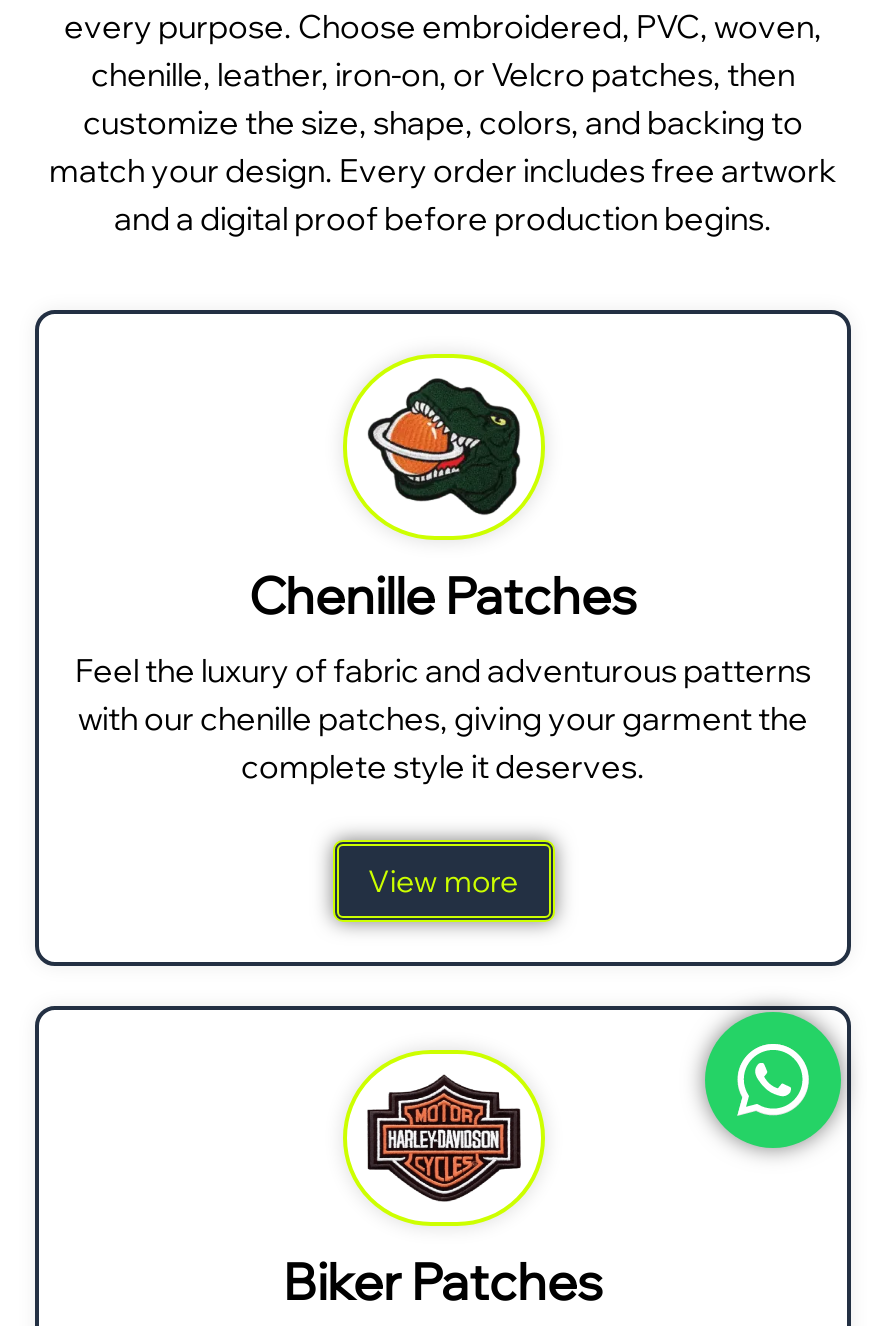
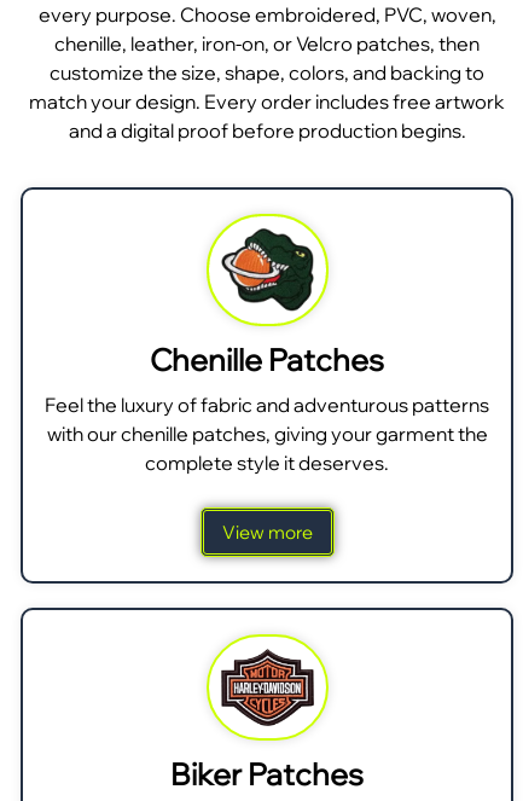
[697,1008,847,1156] [image] -> none

